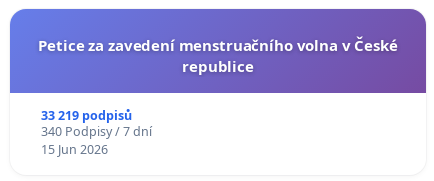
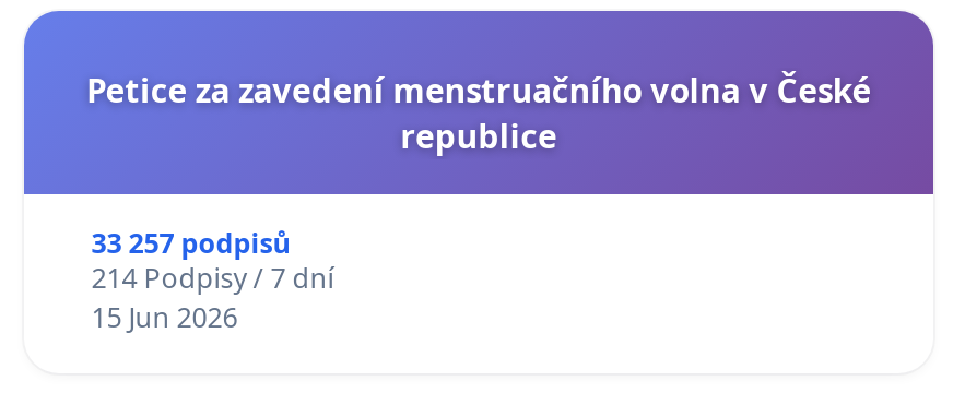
[41,107,132,124] 33 219 podpisů -> [91,224,290,261] 33 257 podpisů
[41,123,152,140] 340 Podpisy / 7 dní -> [91,259,334,296] 214 Podpisy / 7 dní

